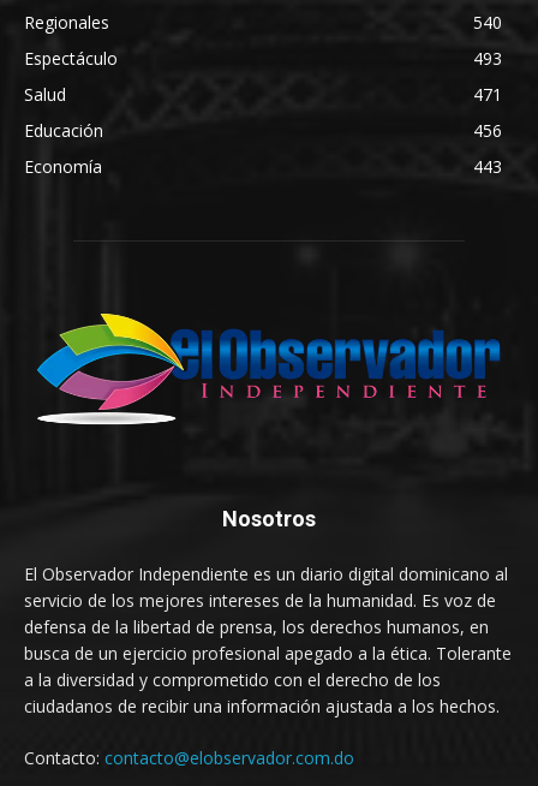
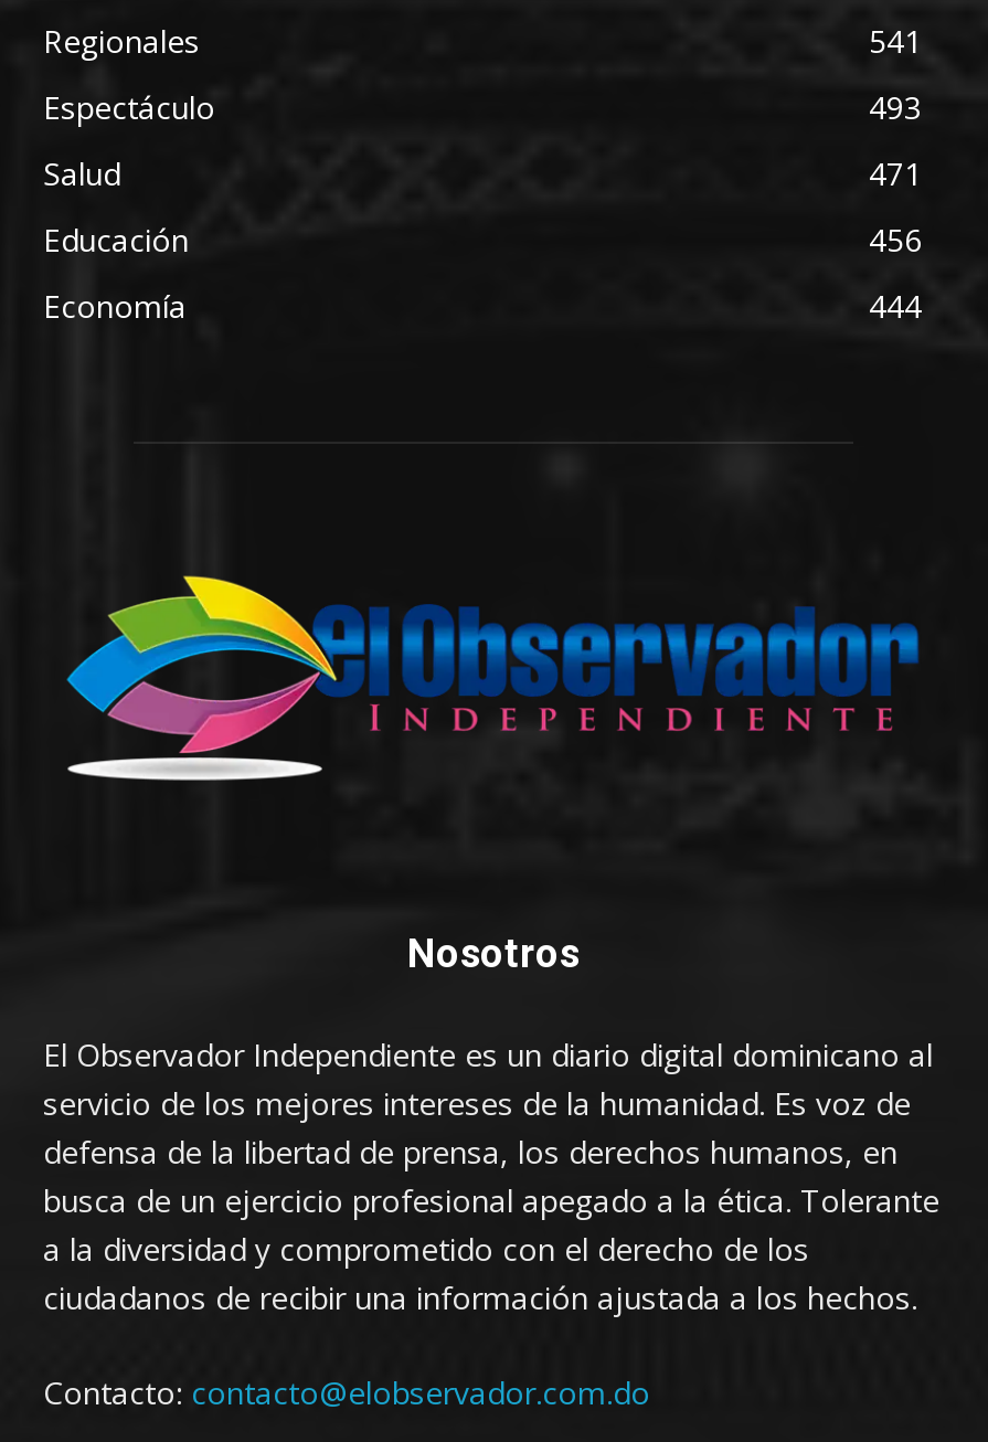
[473,11,502,33] 540 -> [869,19,922,61] 541
[473,155,502,178] 443 -> [869,284,922,326] 444

